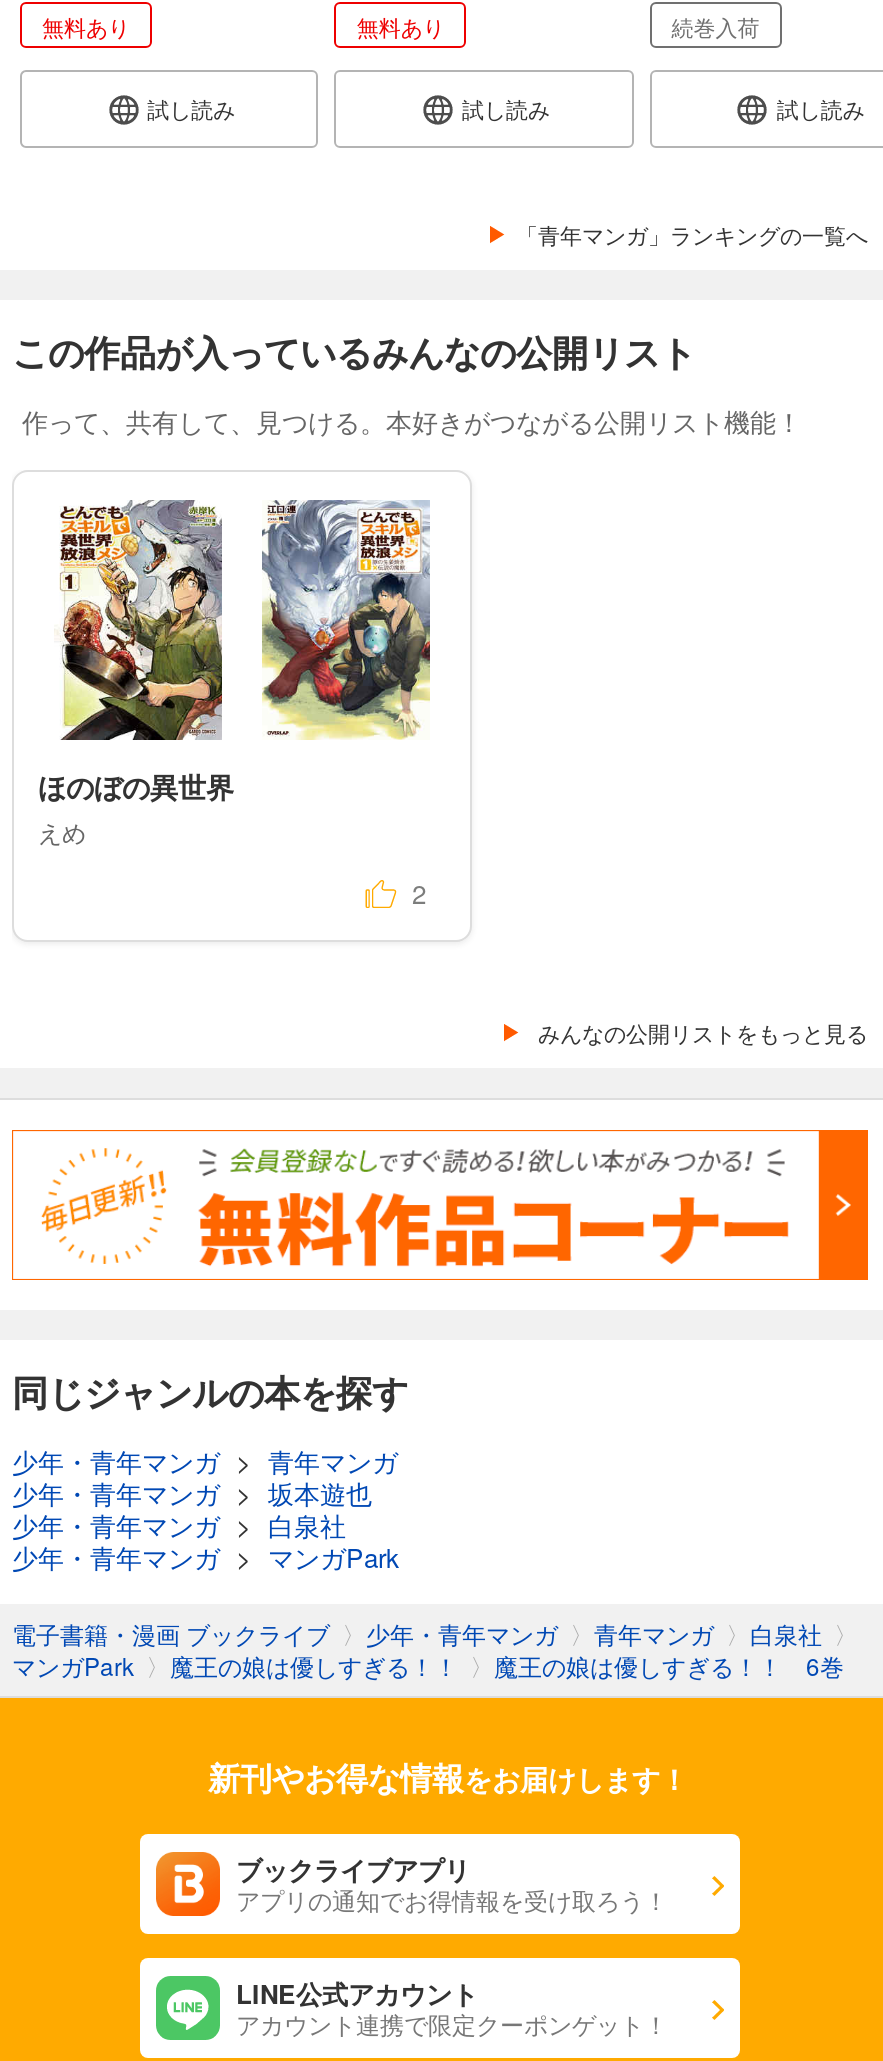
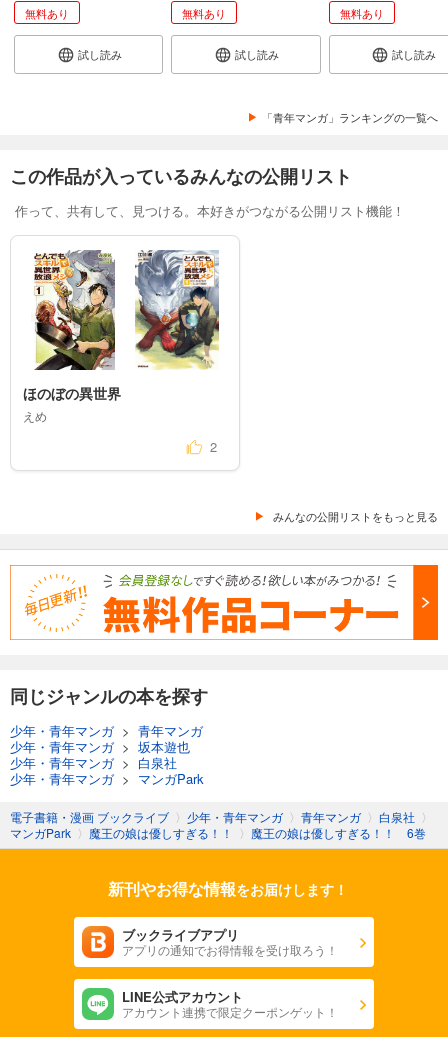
[671,10,759,42] 続巻入荷 -> [340,5,384,21] 無料あり

